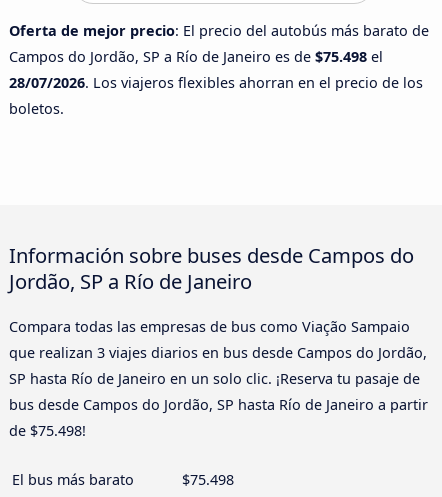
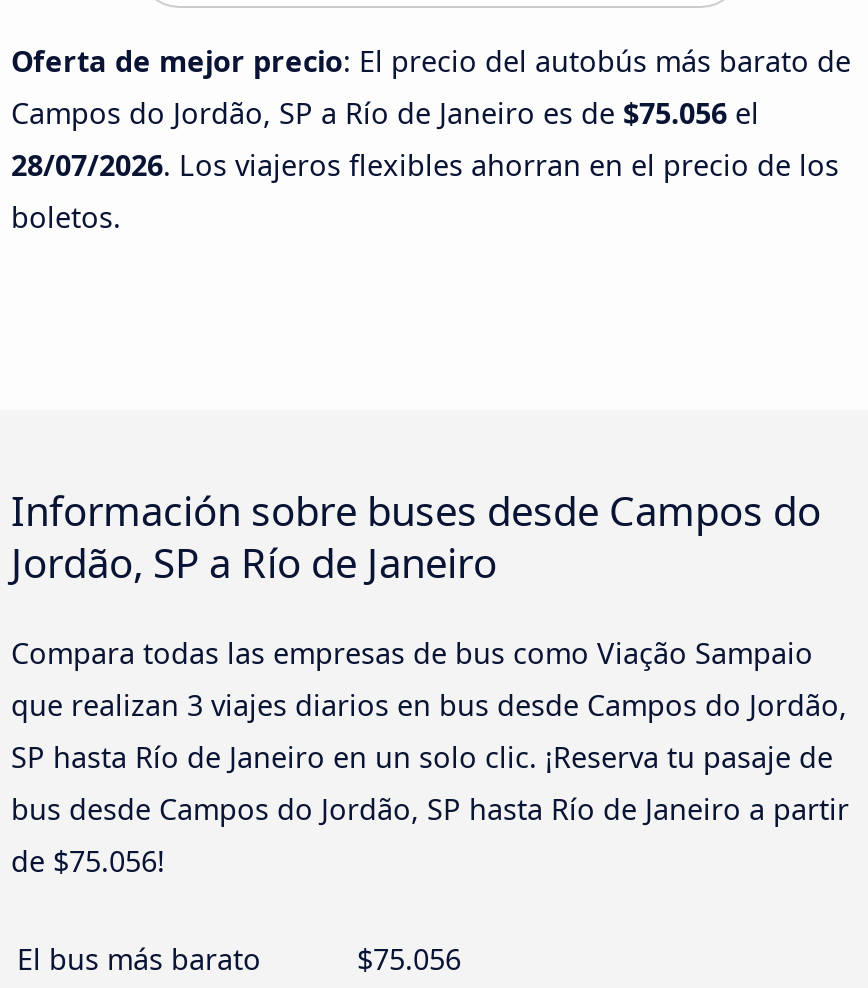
[9,47,383,66] Campos do Jordão, SP a Río de Janeiro es de $75.498 el -> [11,94,759,132] Campos do Jordão, SP a Río de Janeiro es de $75.056 el
[9,420,86,439] de $75.498! -> [11,841,165,879] de $75.056!
[182,469,234,488] $75.498 -> [357,939,461,977] $75.056

